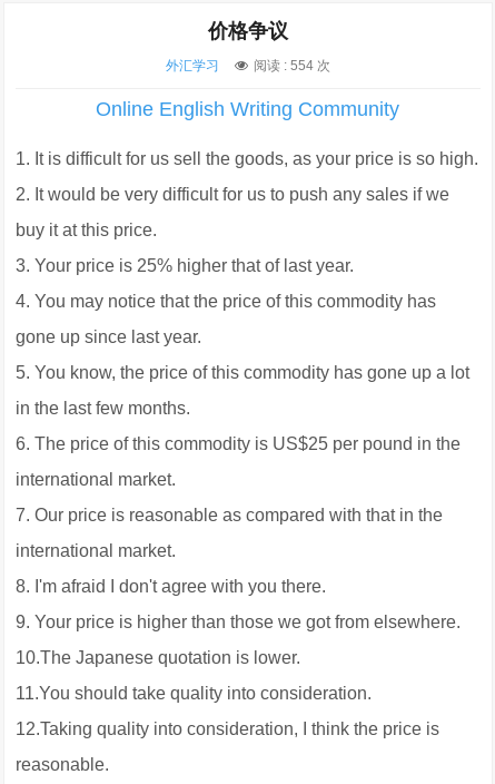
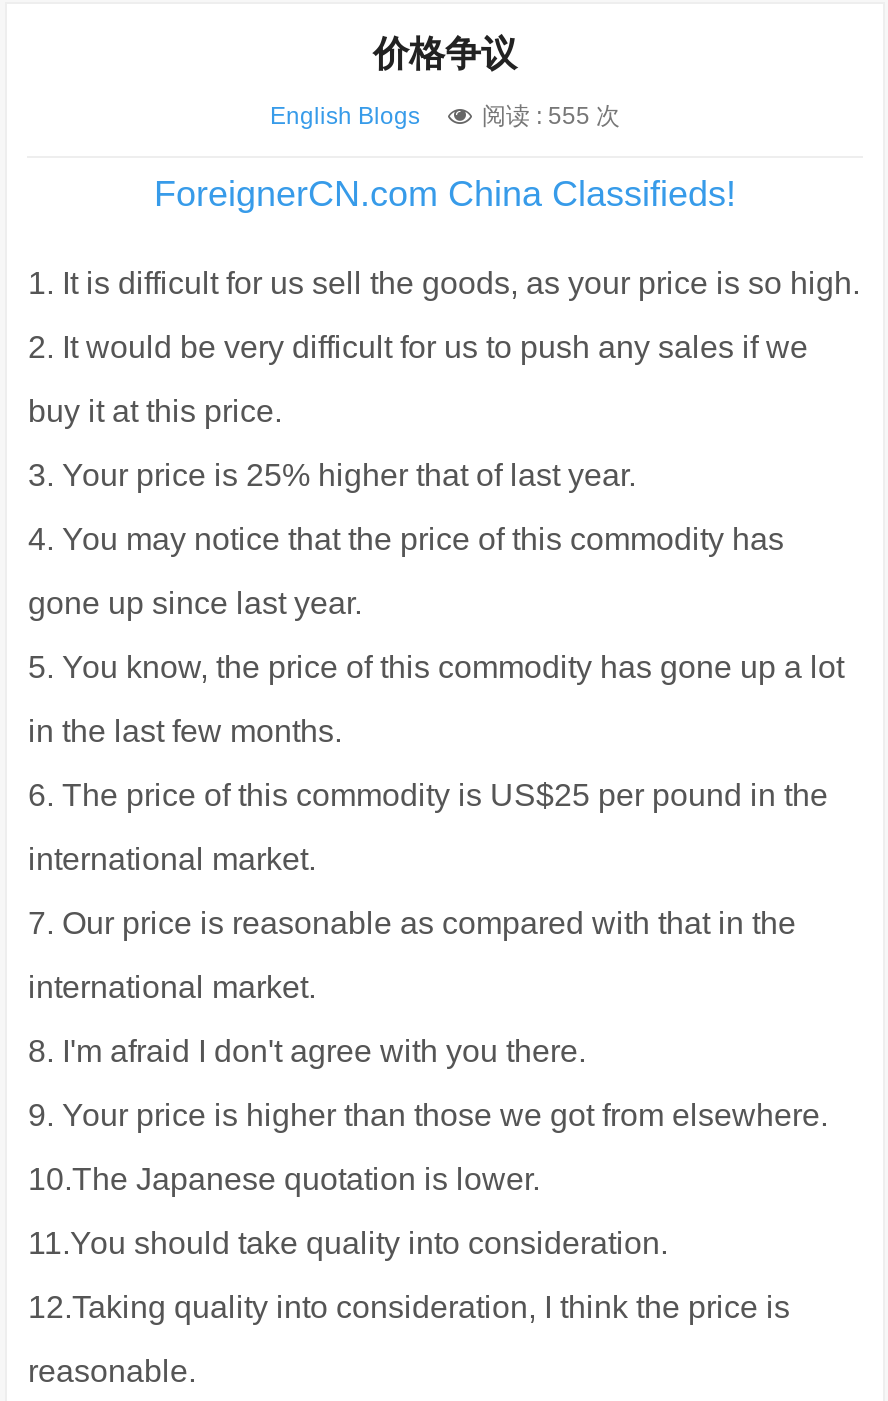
[166,58,330,73] 外汇学习 | 阅读 : 554 次 -> [270,102,620,130] English Blogs | 阅读 : 555 次
[96,98,400,120] Online English Writing Community -> [154,174,736,214] ForeignerCN.com China Classifieds!

